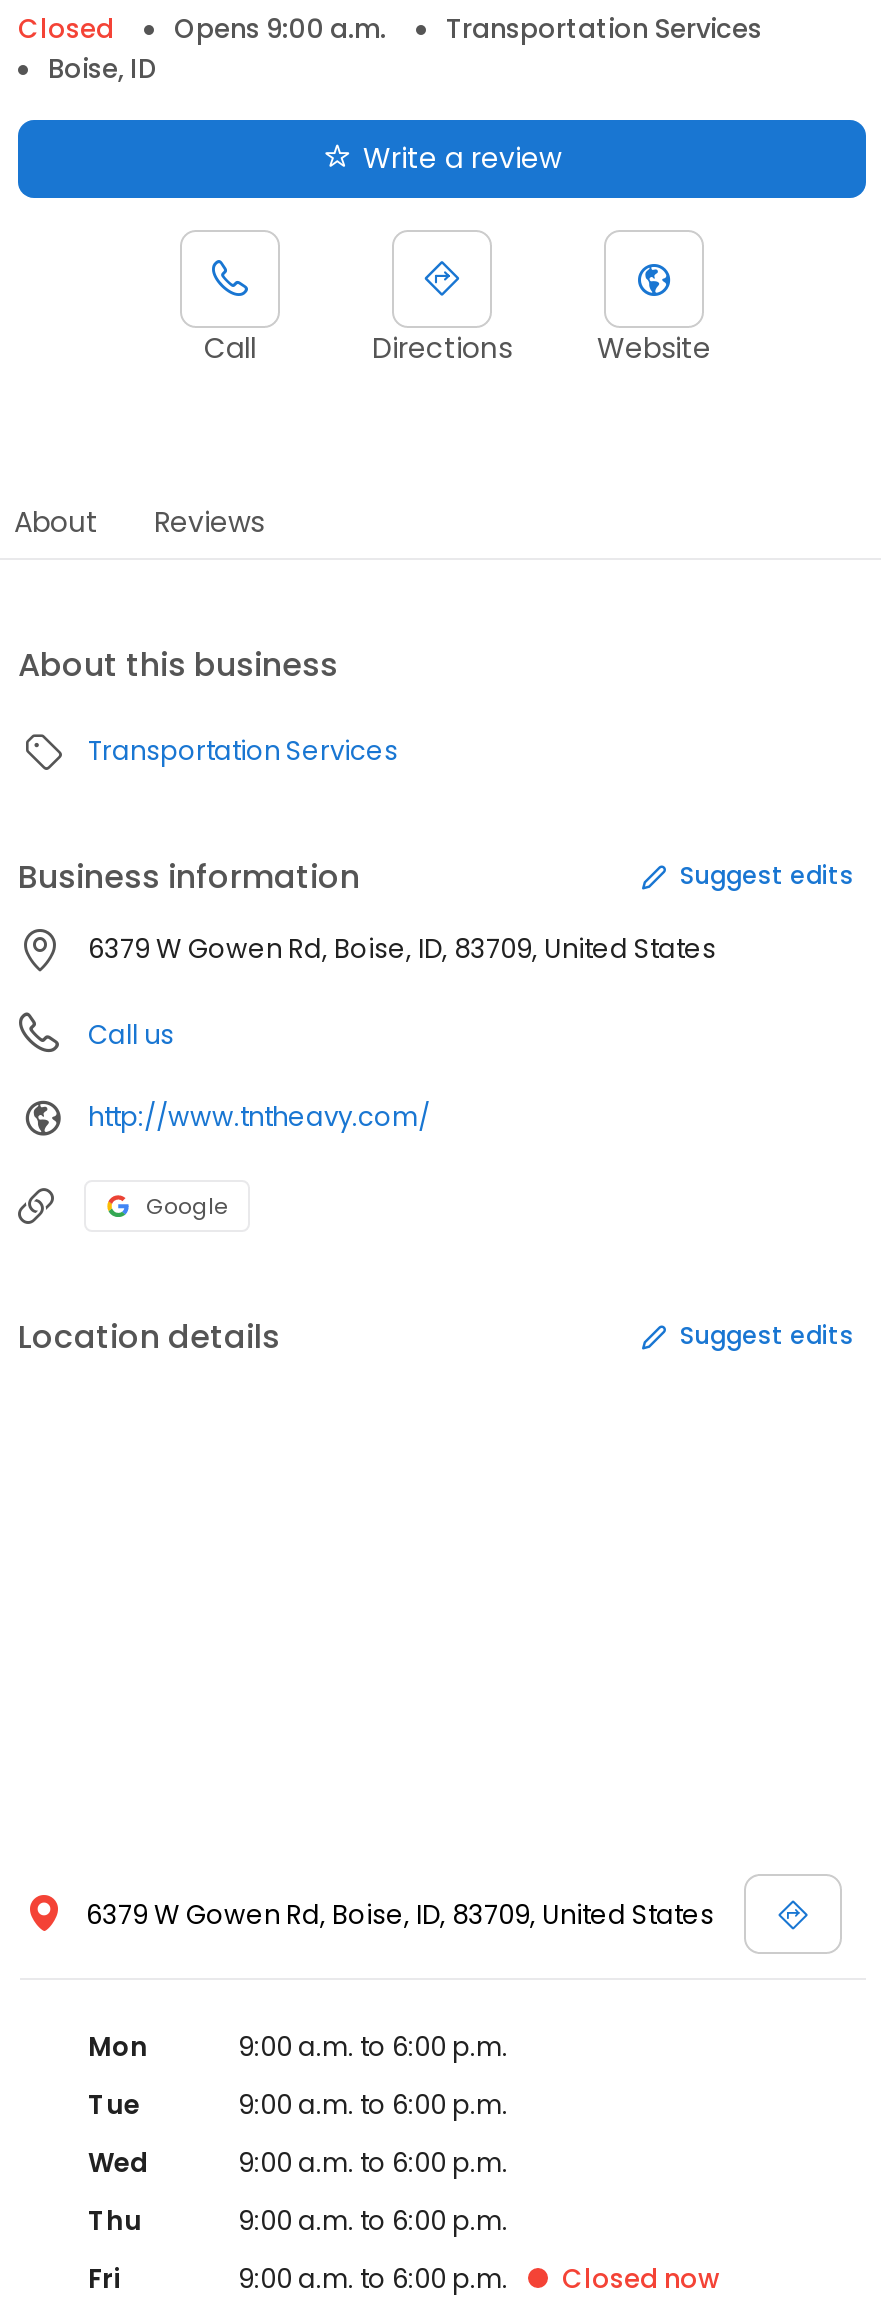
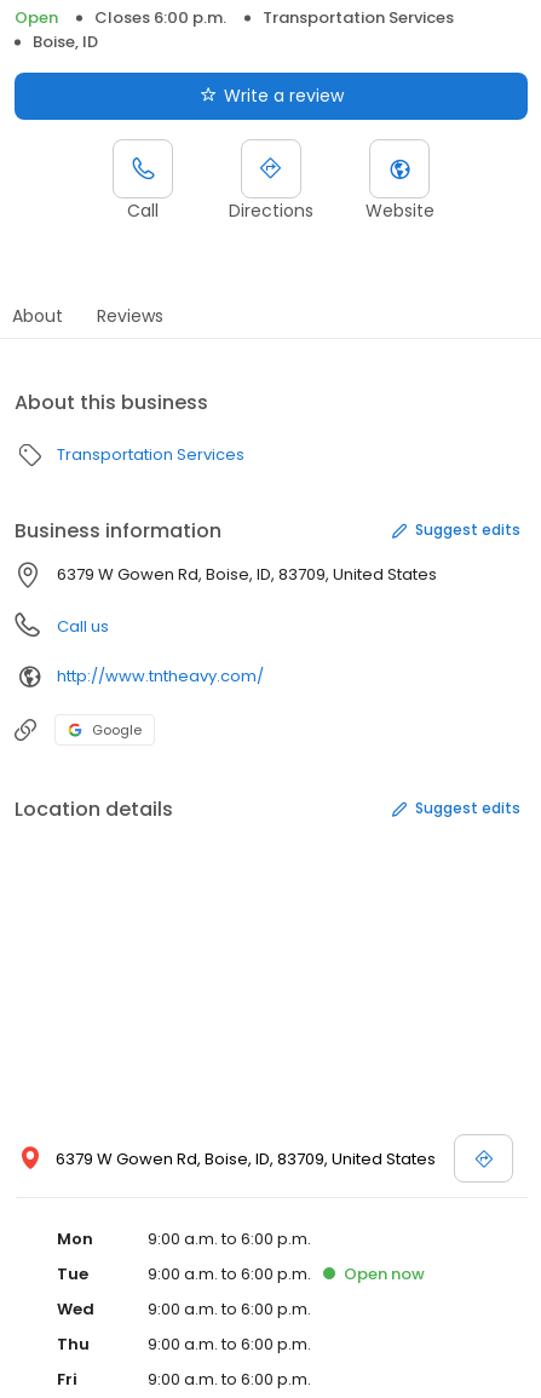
[18,10,386,48] Closed | Opens 9:00 a.m. -> [15,6,226,29] Open | Closes 6:00 p.m.
none -> [344,1262,425,1285] Open now
[562,2260,720,2298] Closed now -> none

